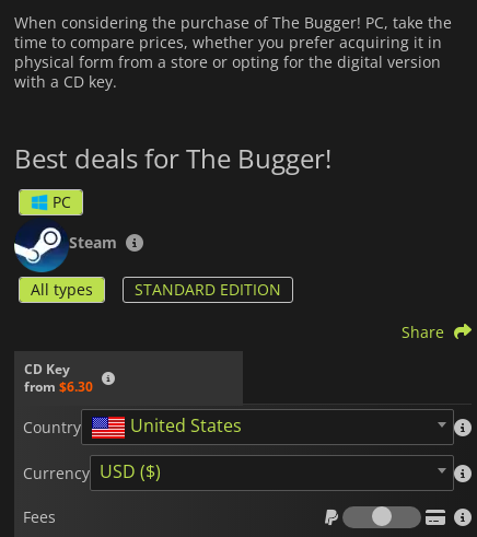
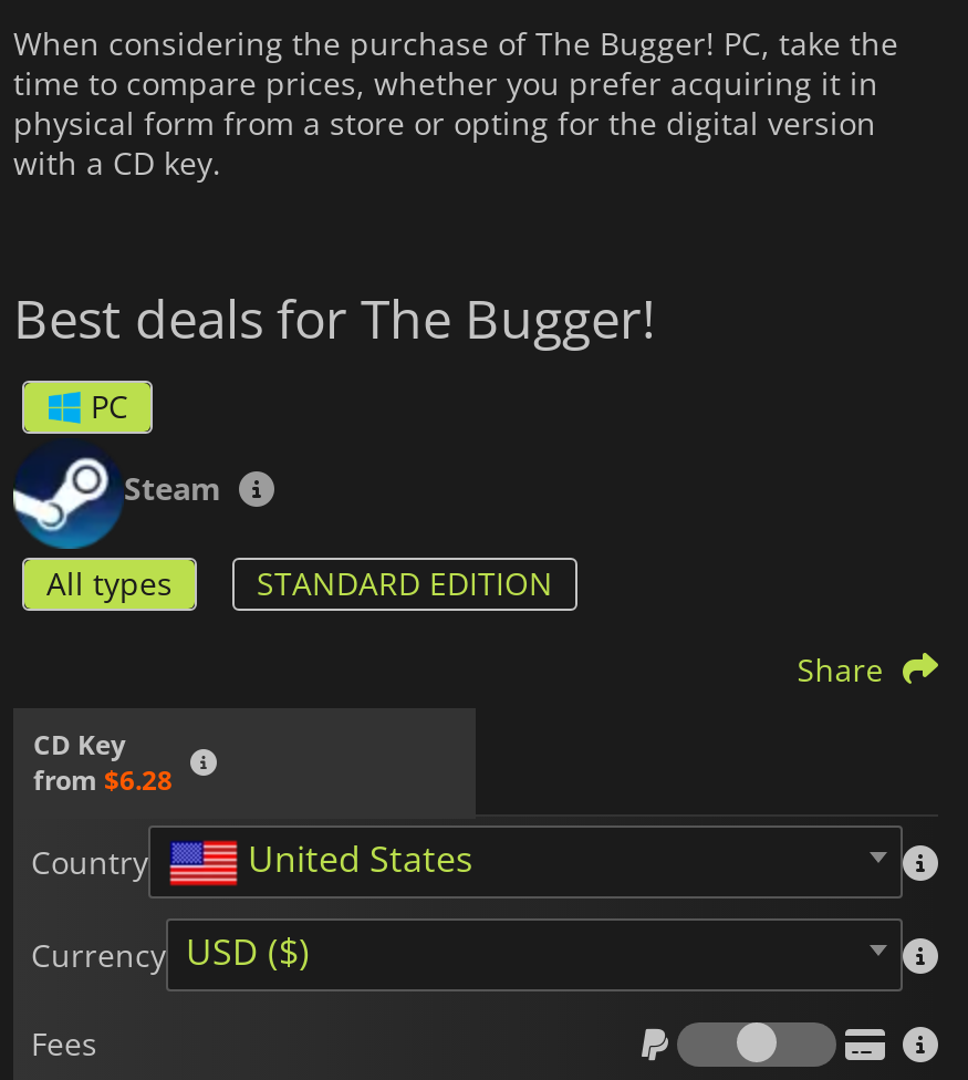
[24,377,93,395] from $6.30 -> [33,760,173,798] from $6.28

